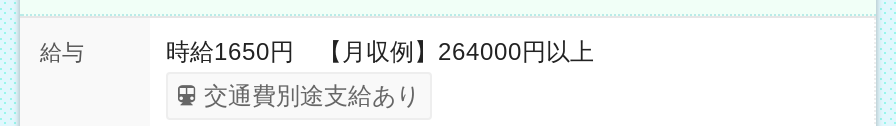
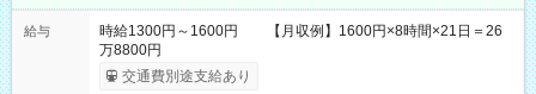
[166,38,594,66] 時給1650円 【月収例】264000円以上 -> [99,23,502,58] 時給1300円～1600円 【月収例】1600円×8時間×21日＝26 | 万8800円

